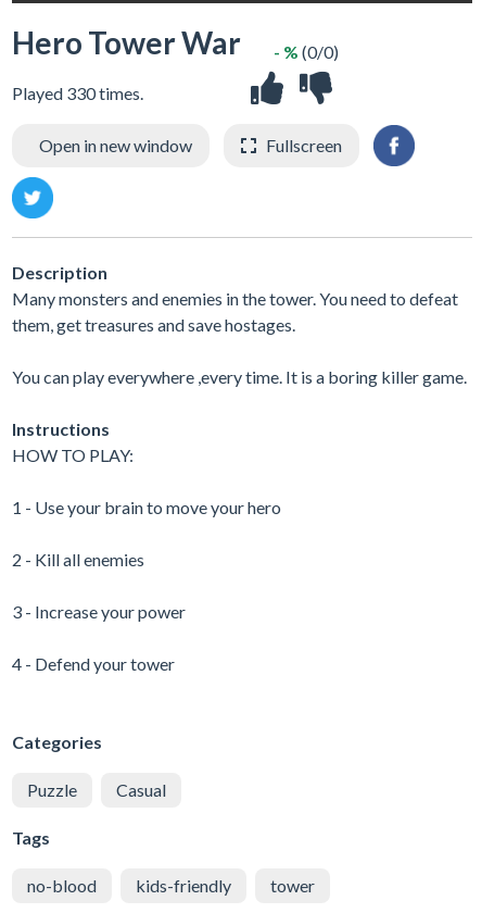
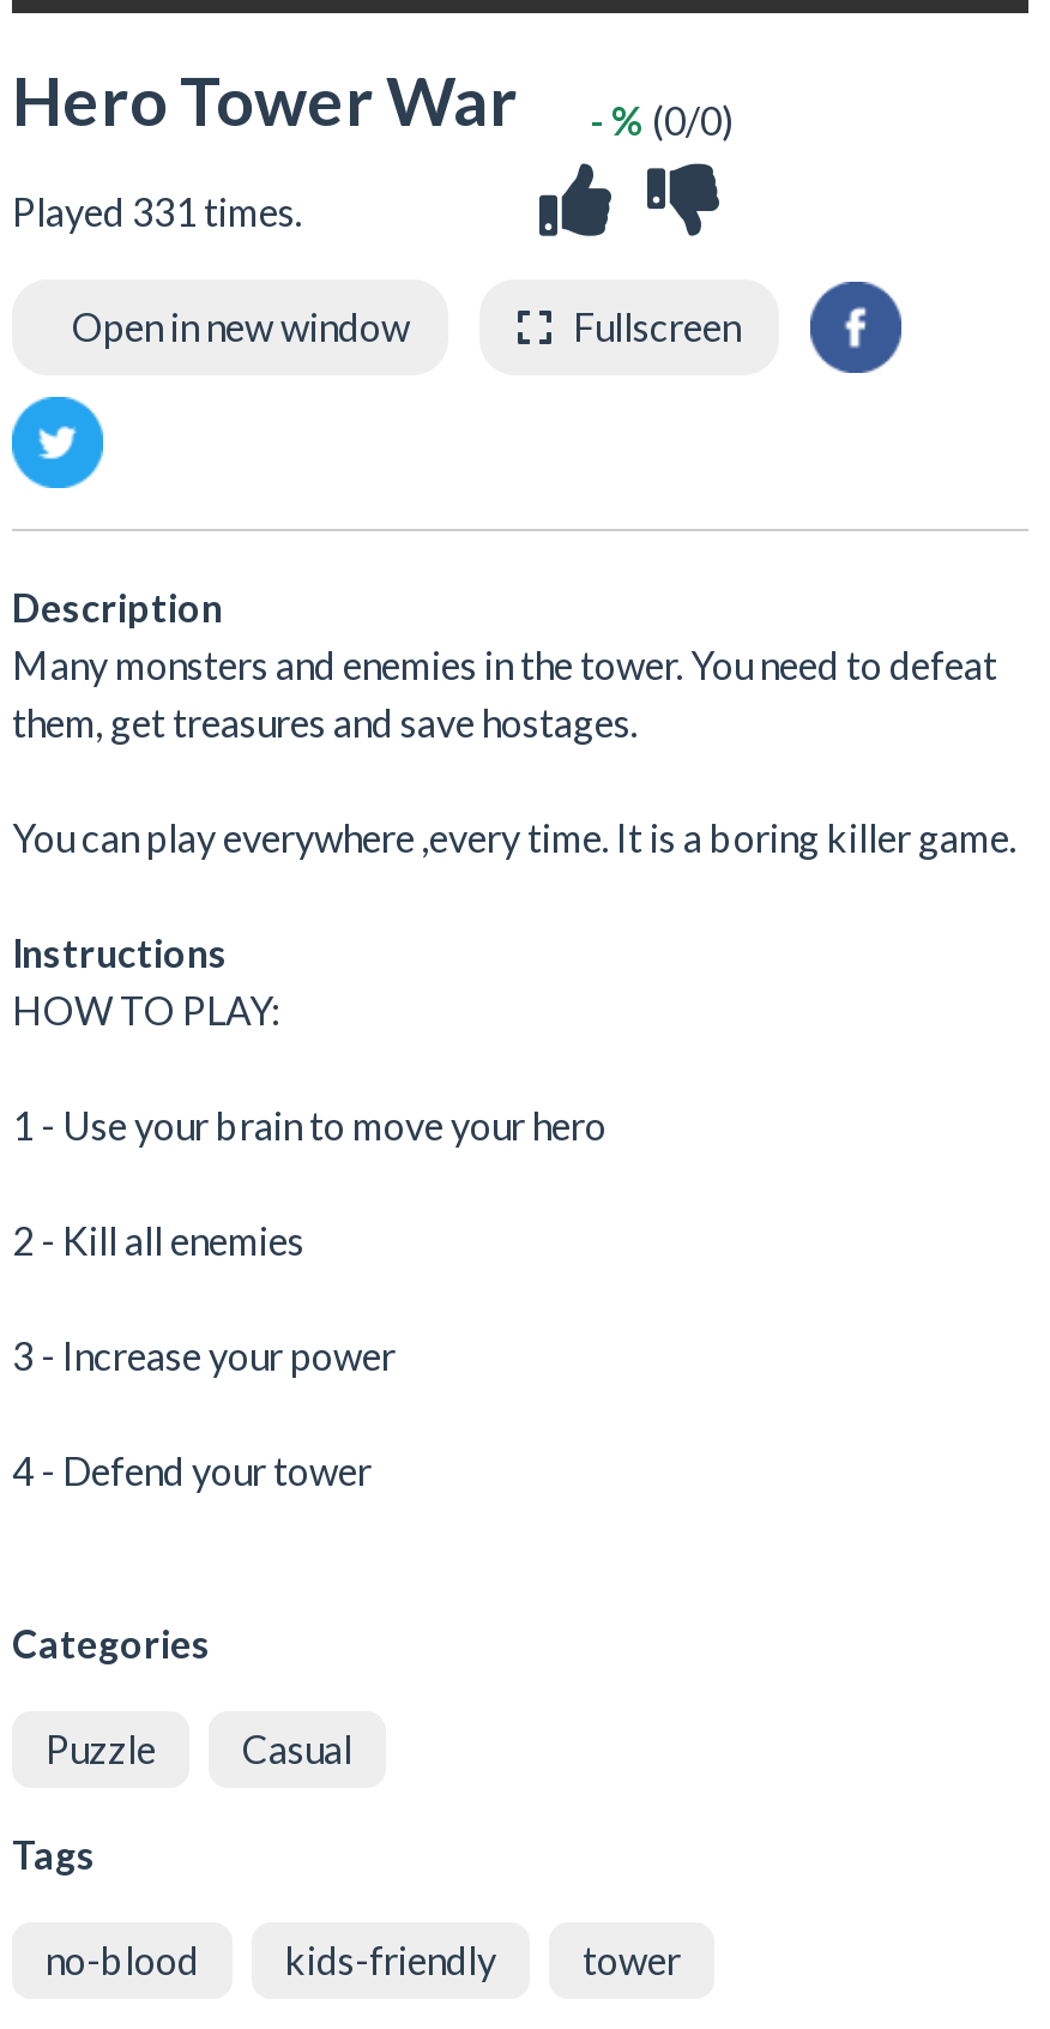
[12,82,143,103] Played 330 times. -> [12,188,302,233] Played 331 times.

